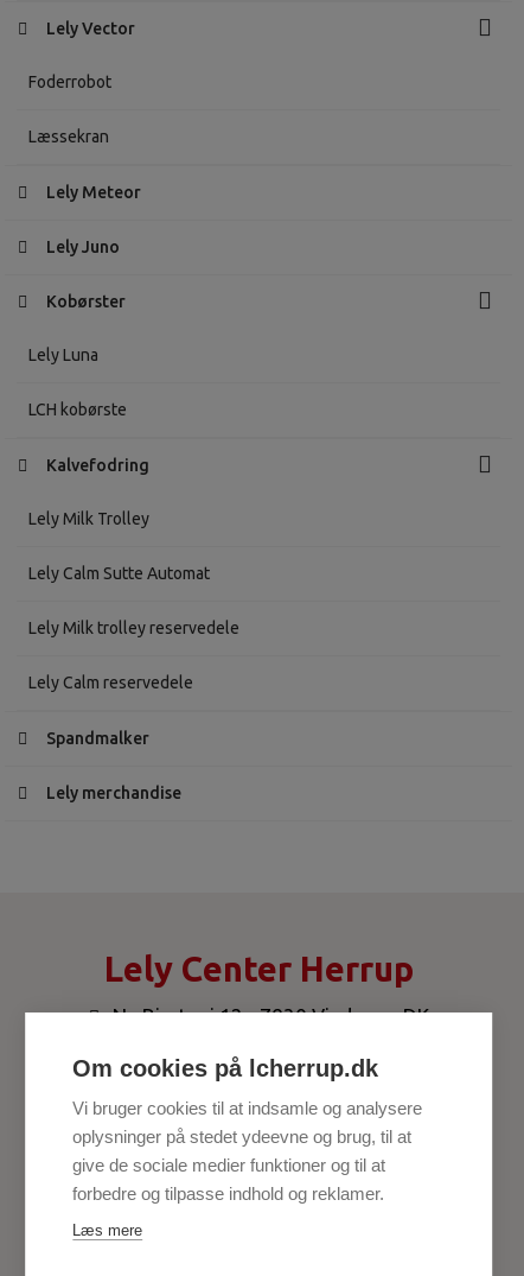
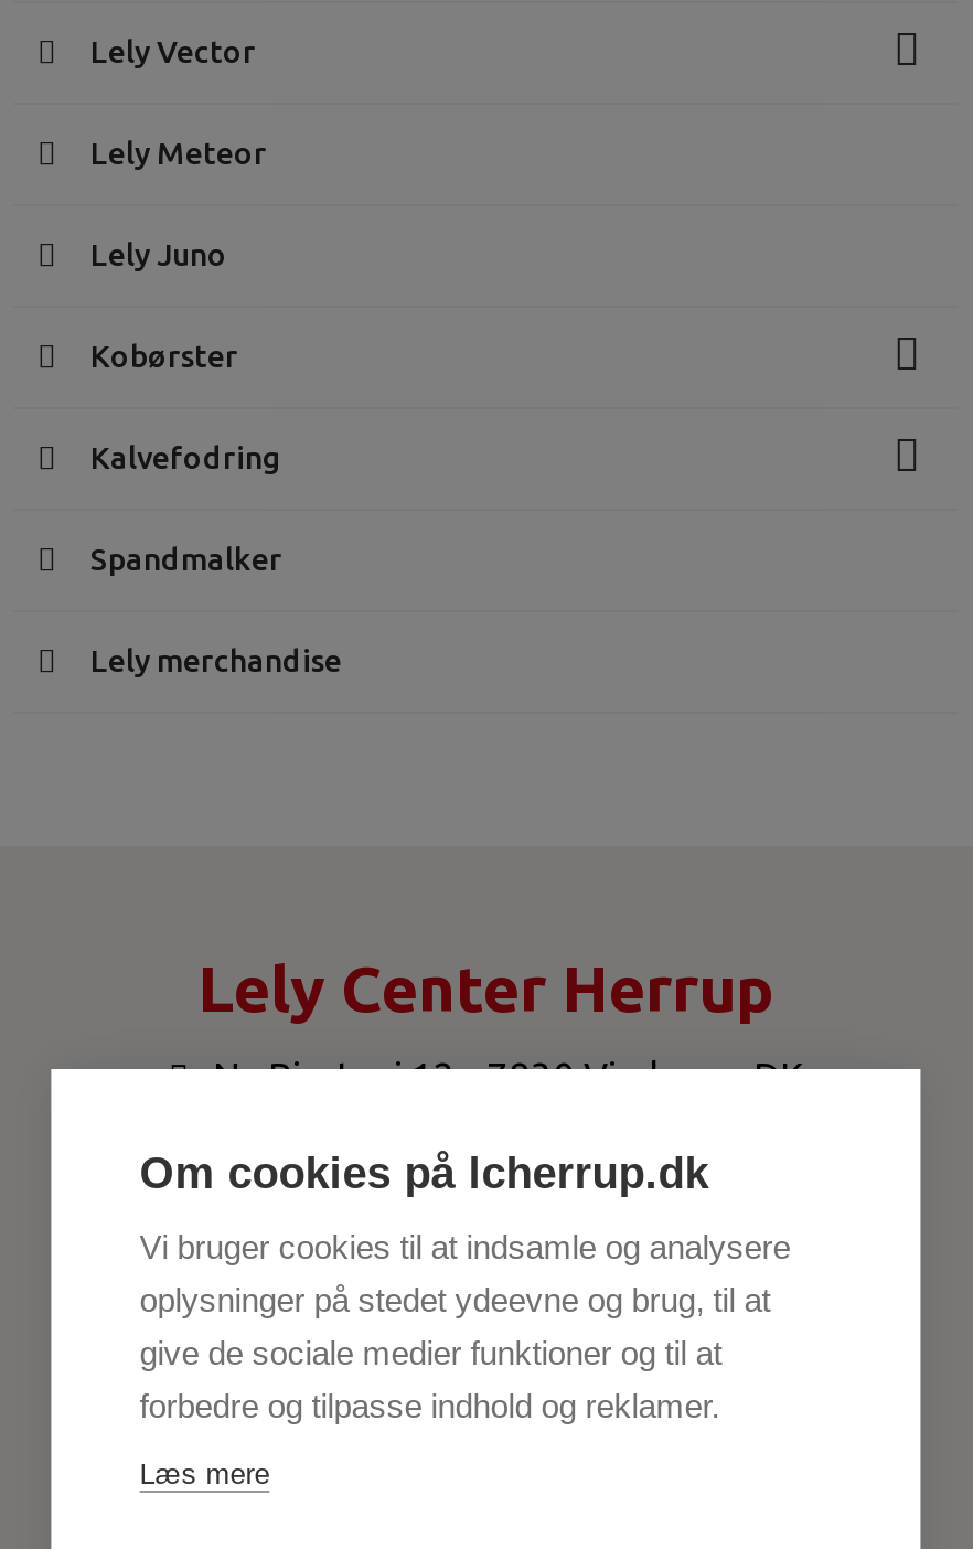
[28,72,111,146] Foderrobot | Læssekran -> none
[28,345,127,419] Lely Luna | LCH kobørste -> none
[28,509,239,692] Lely Milk Trolley | Lely Calm Sutte Automat | Lely Milk trolley reservedele | Lely Calm reservedele -> none

